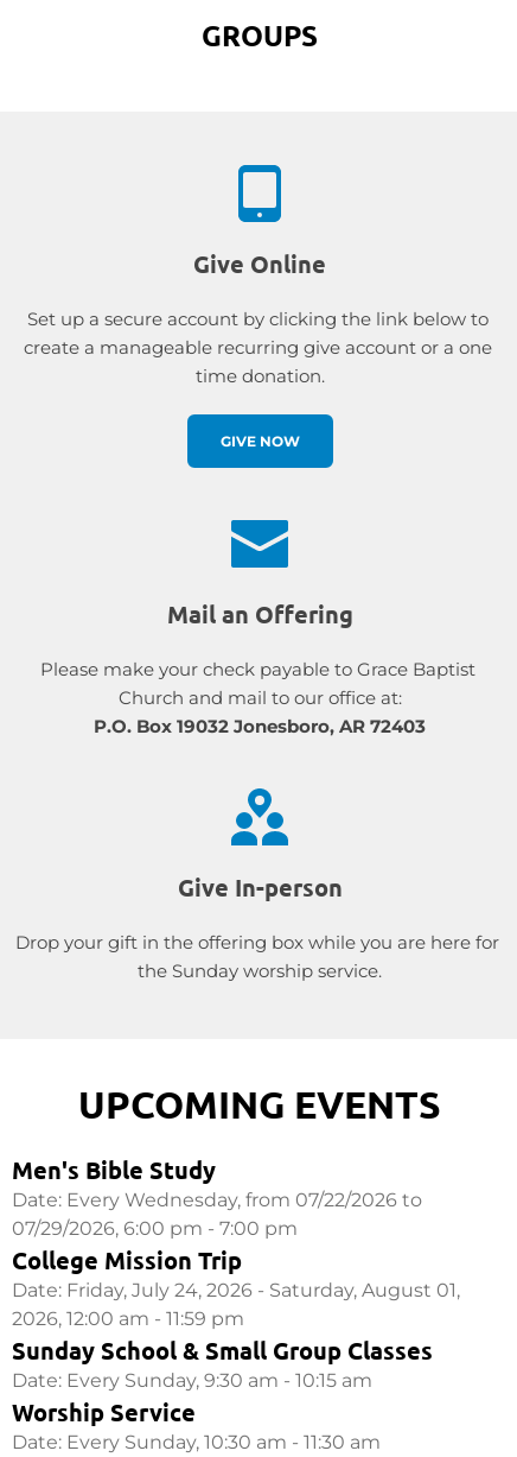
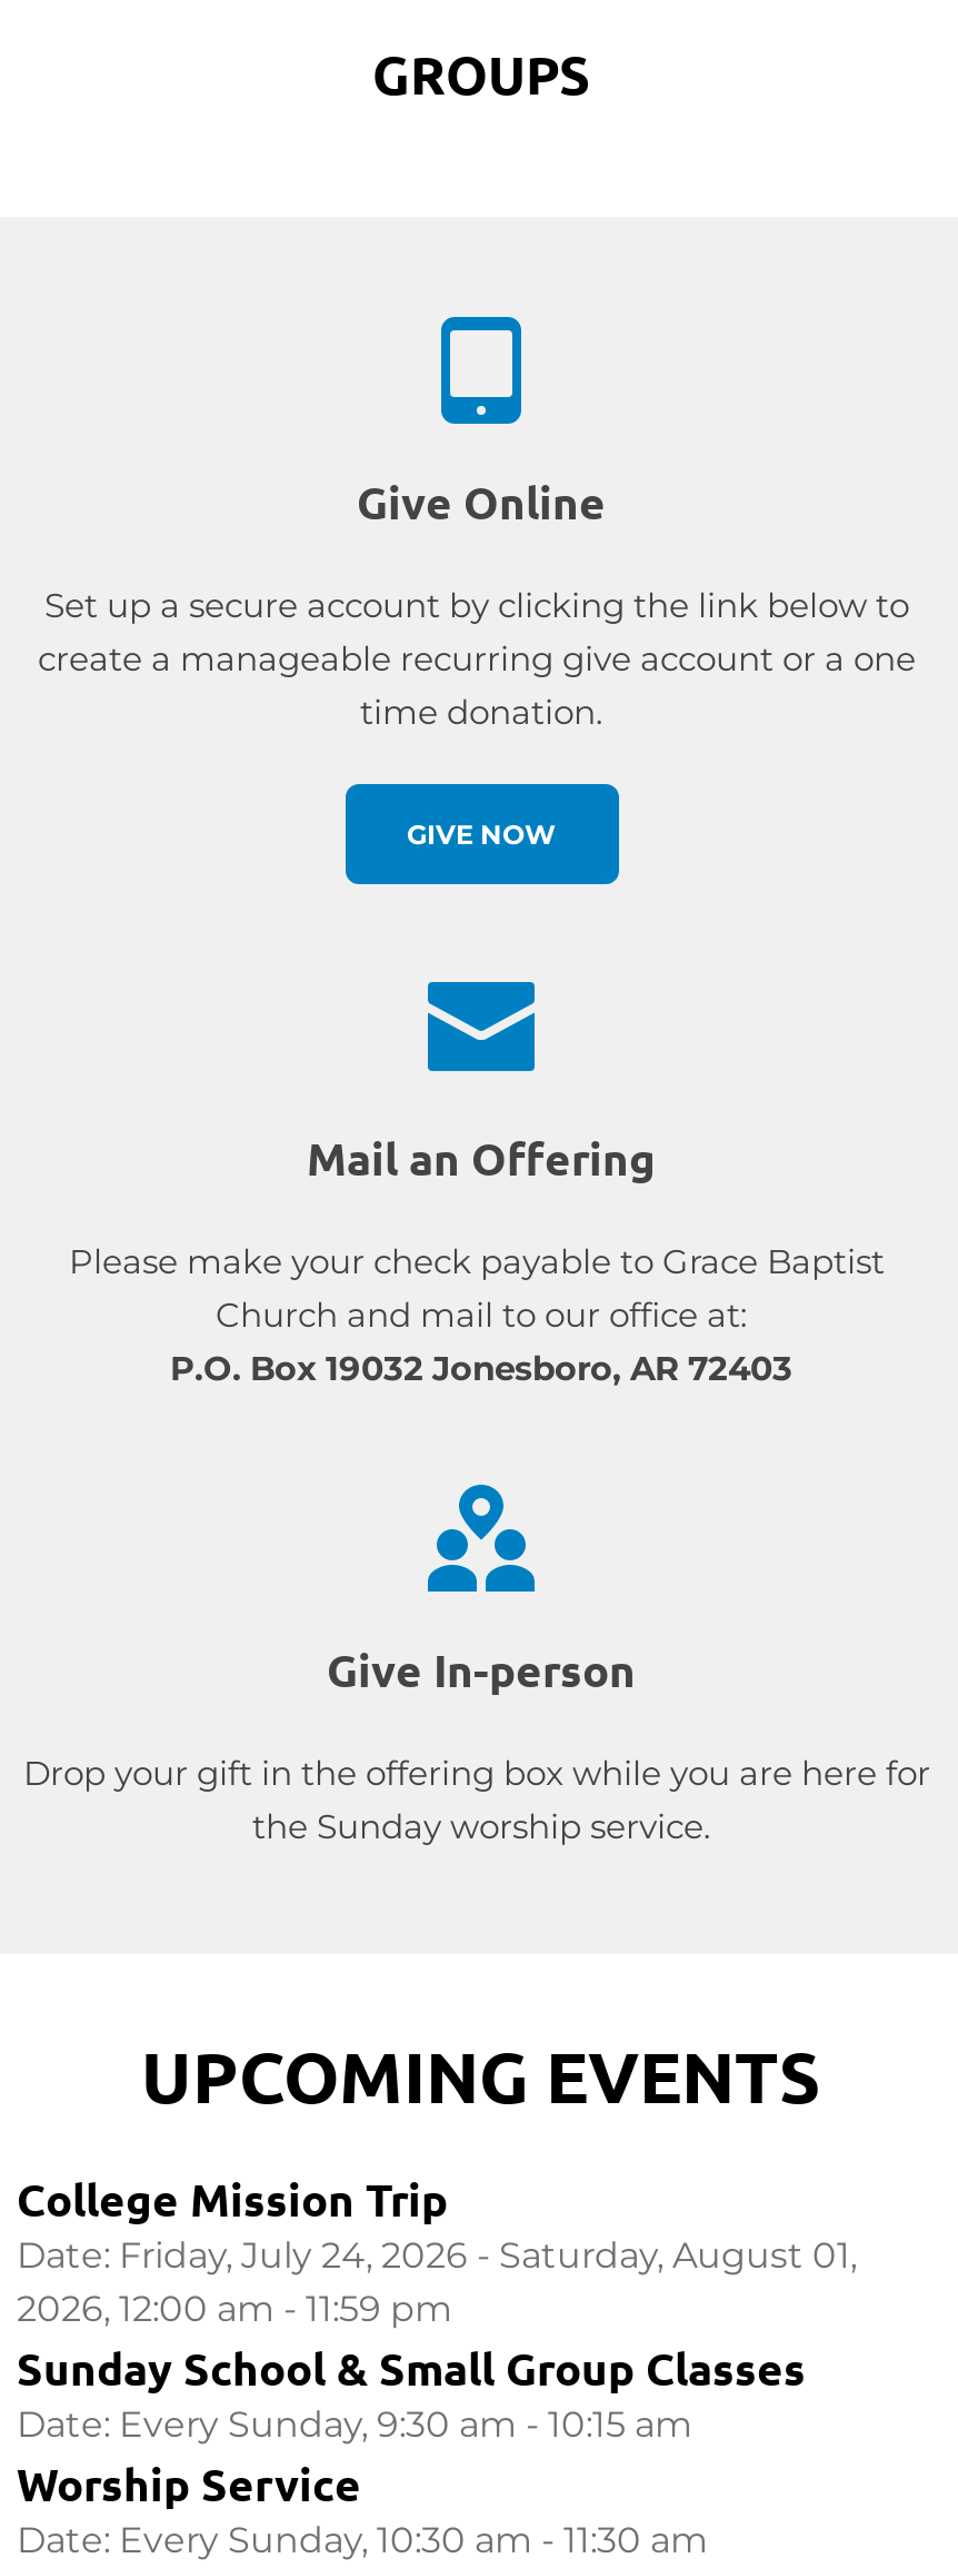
[12,1155,422,1240] Men's Bible Study | Date: Every Wednesday, from 07/22/2026 to | 07/29/2026, 6:00 pm - 7:00 pm -> none

